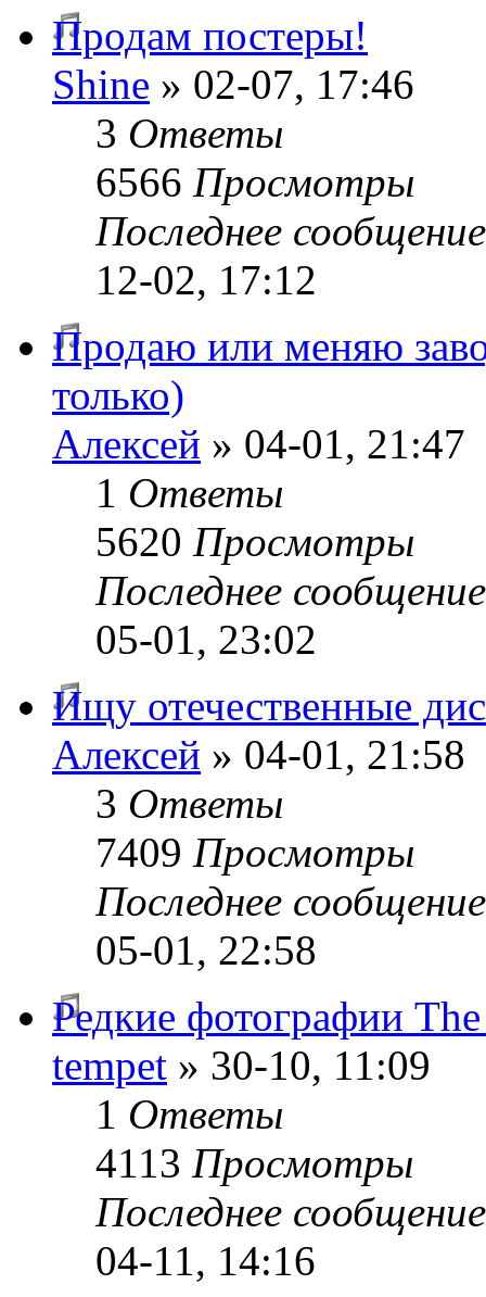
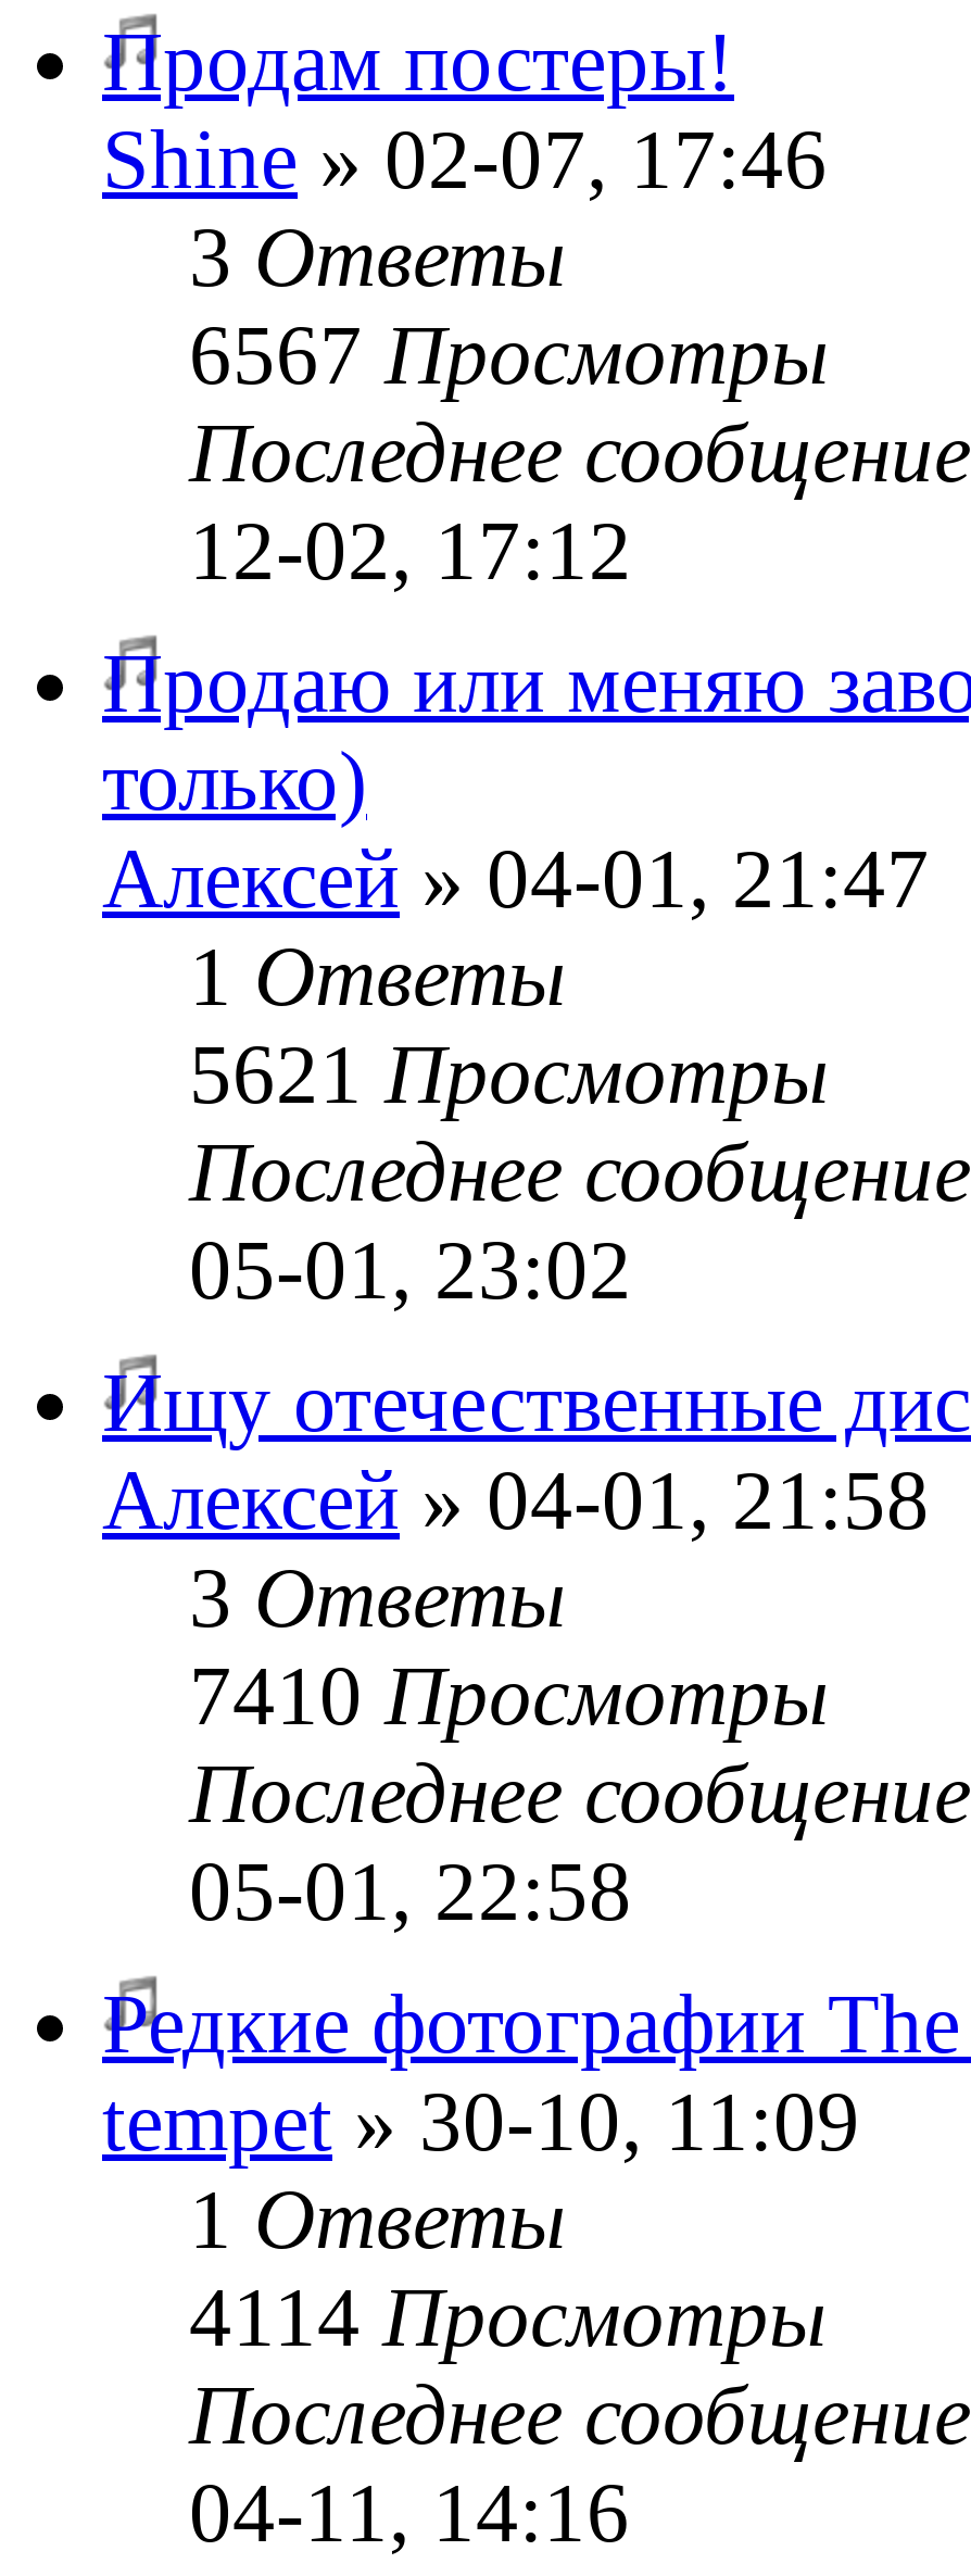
[95,158,414,205] 6566 Просмотры -> [189,307,828,400] 6567 Просмотры
[95,518,414,564] 5620 Просмотры -> [189,1026,828,1119] 5621 Просмотры
[95,828,414,875] 7409 Просмотры -> [189,1647,828,1741] 7410 Просмотры
[95,1139,413,1186] 4113 Просмотры -> [189,2269,825,2362] 4114 Просмотры

